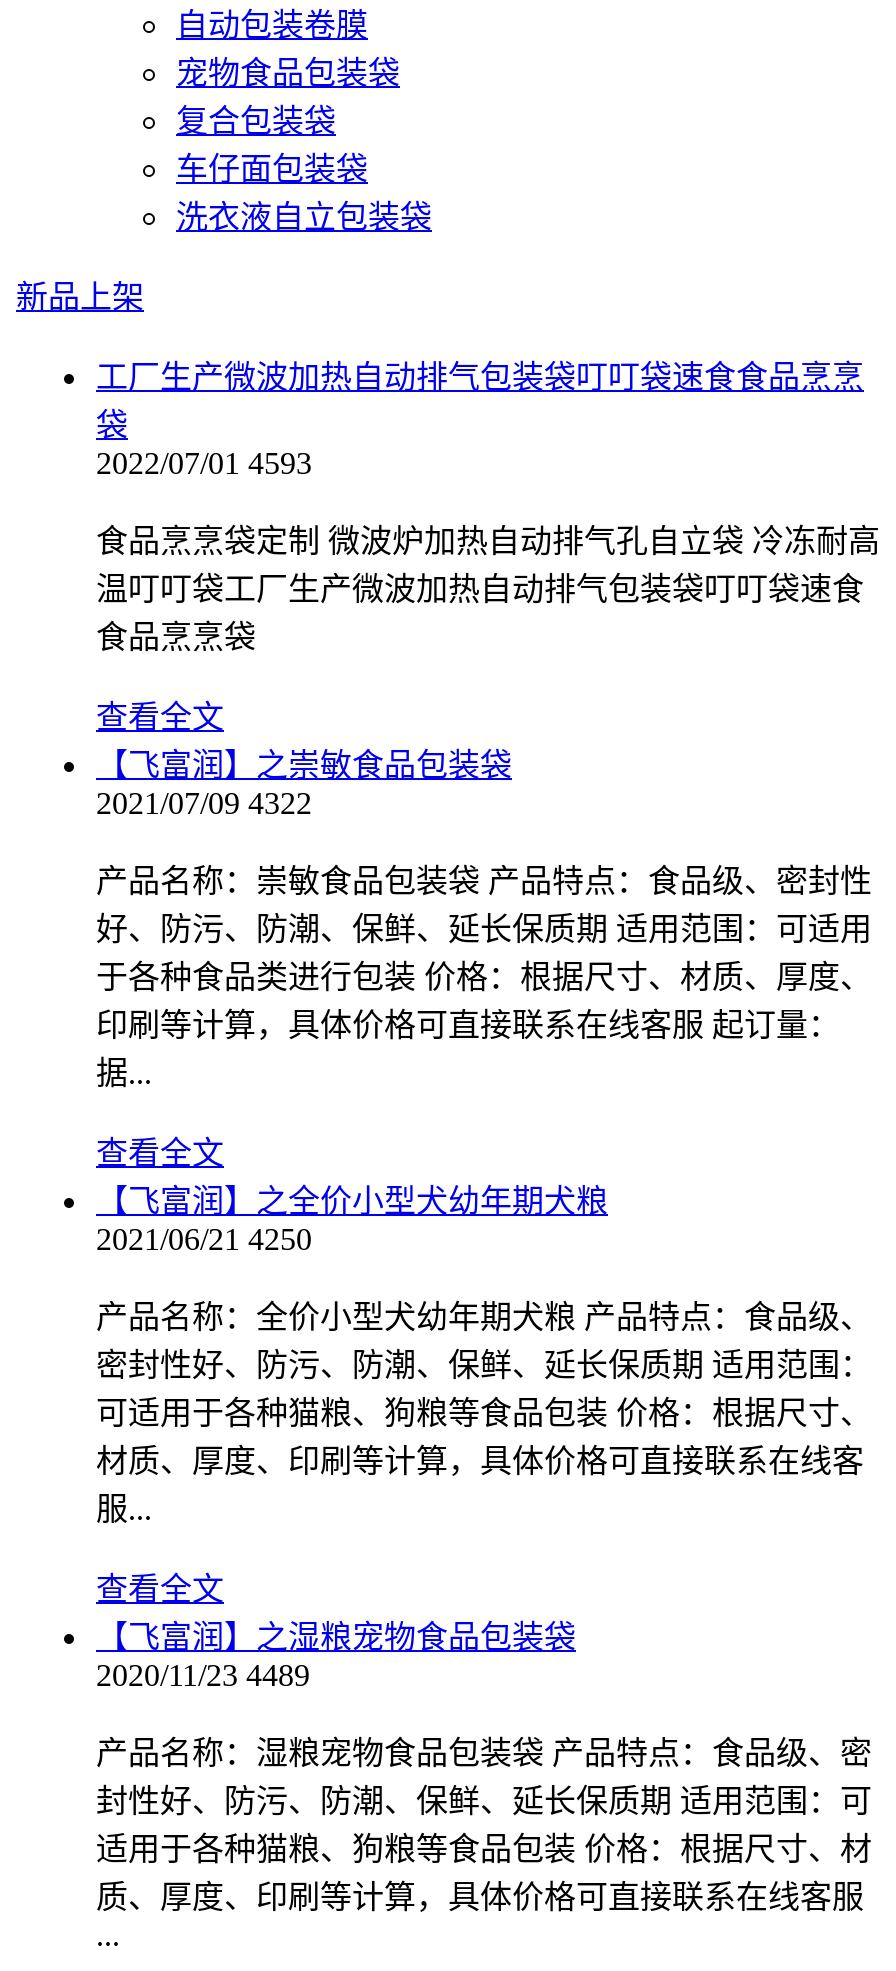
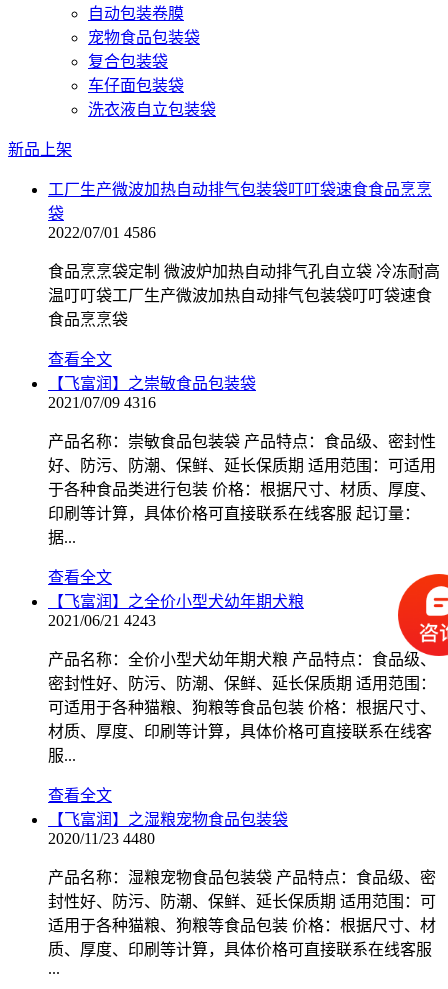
[96,446,312,480] 2022/07/01 4593 -> [48,224,156,241] 2022/07/01 4586
[96,786,312,820] 2021/07/09 4322 -> [48,394,156,411] 2021/07/09 4316
none -> [397,573,445,657] [image]
[96,1222,312,1256] 2021/06/21 4250 -> [48,612,156,629] 2021/06/21 4243
[96,1658,310,1692] 2020/11/23 4489 -> [48,830,155,847] 2020/11/23 4480

